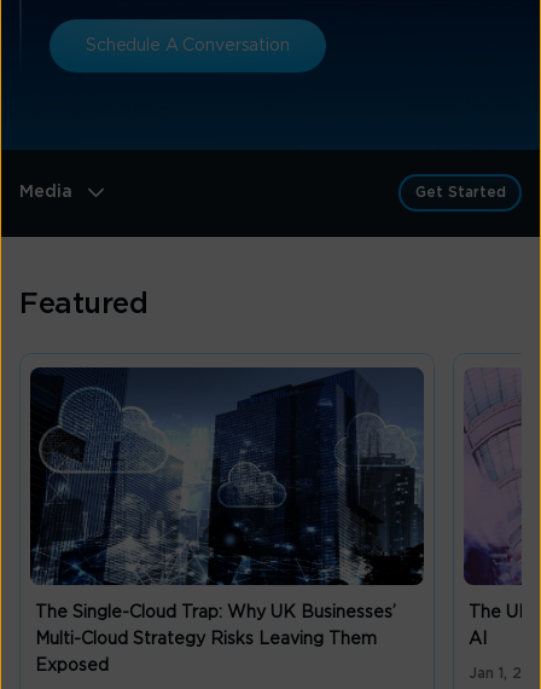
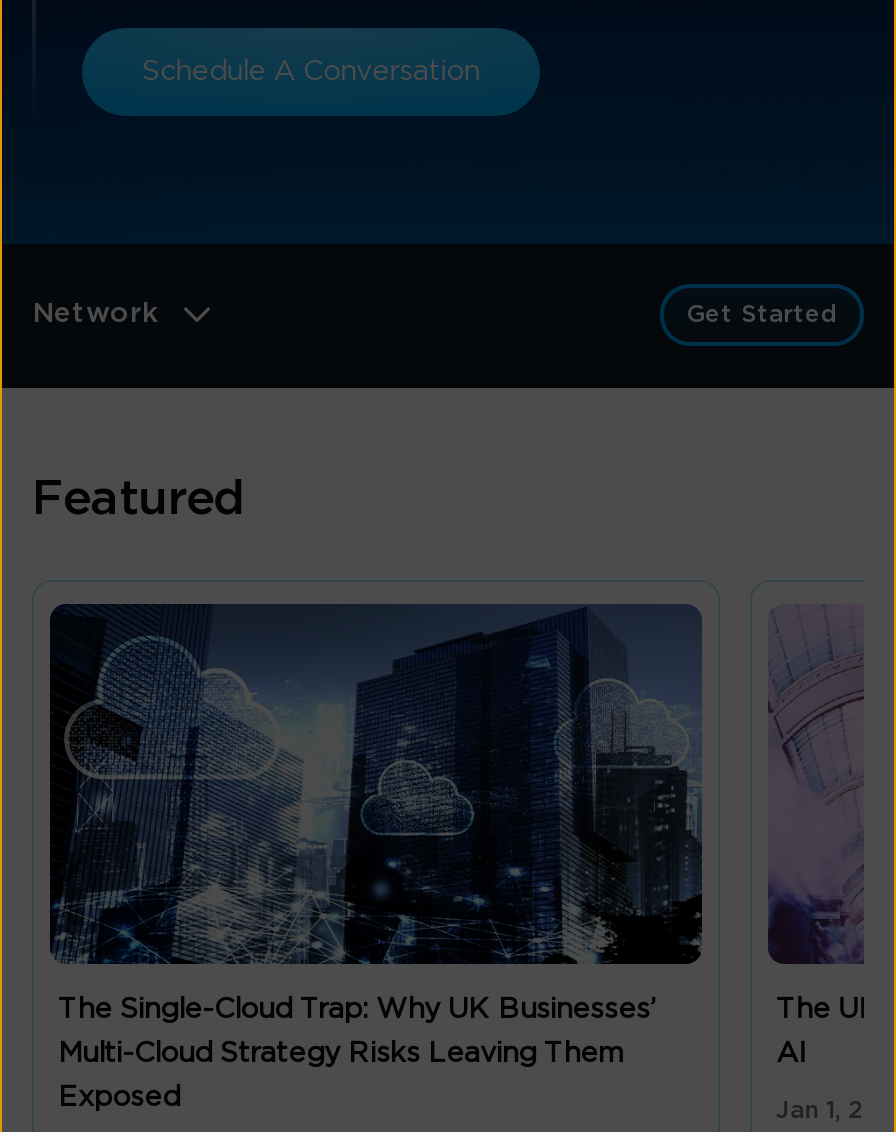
[19,183,72,200] Media -> [32,300,158,328] Network

